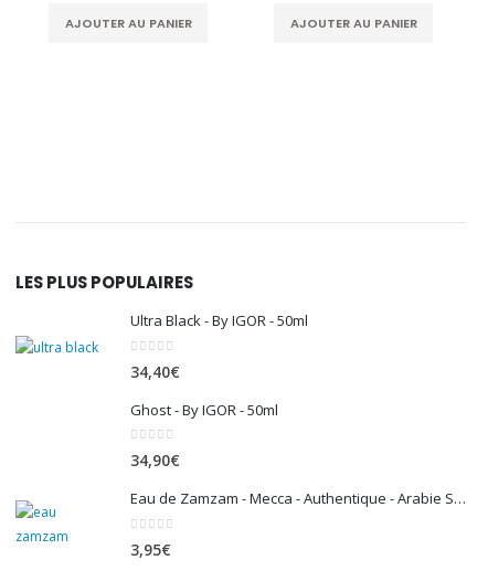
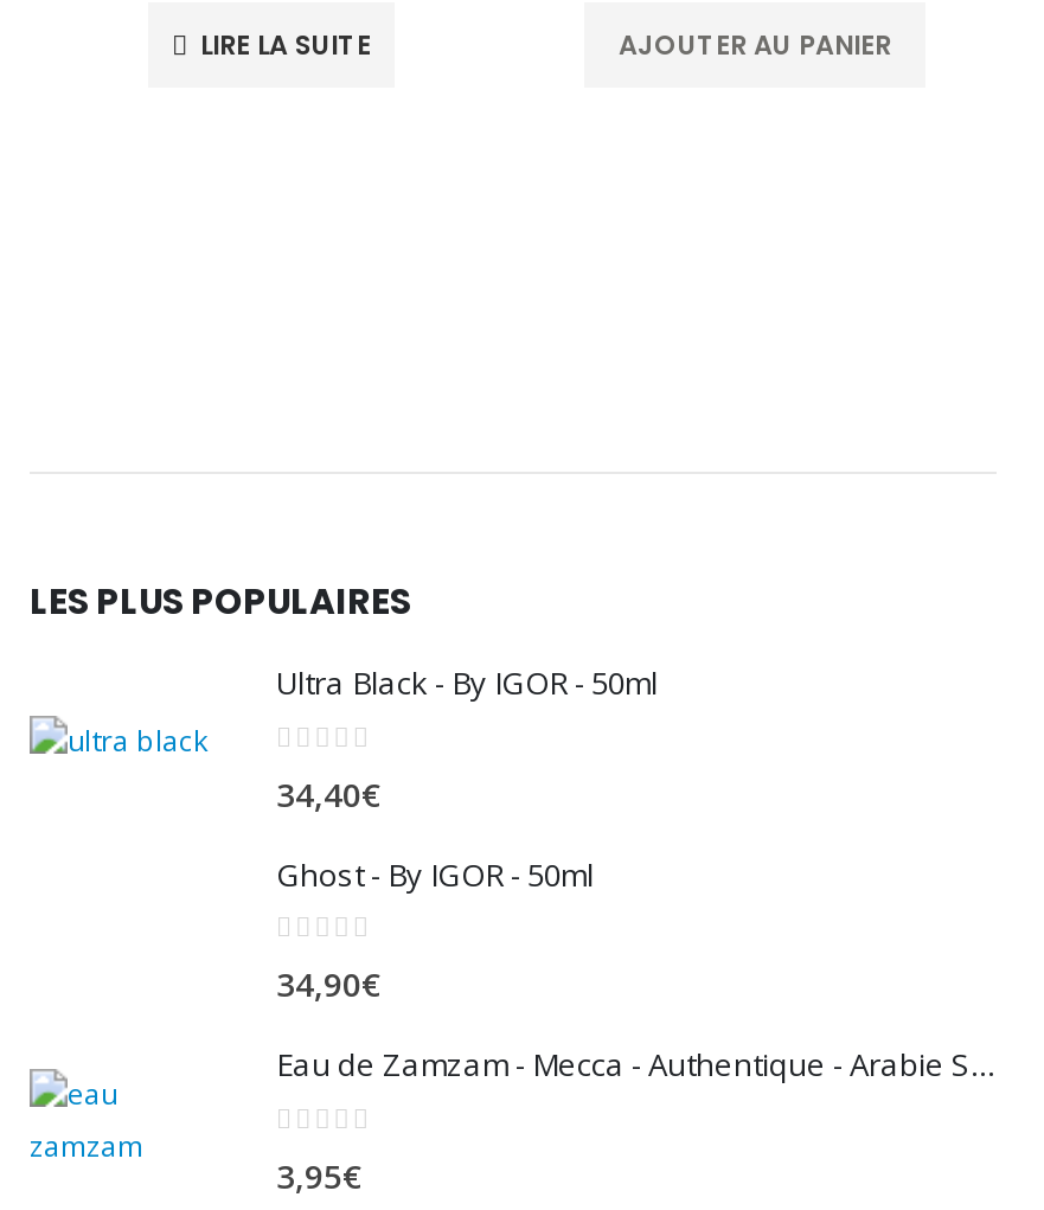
[65,14,192,32] AJOUTER AU PANIER -> [200,26,371,64] LIRE LA SUITE

